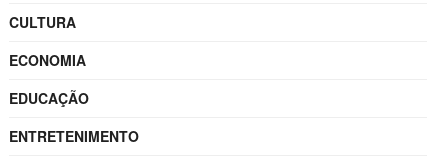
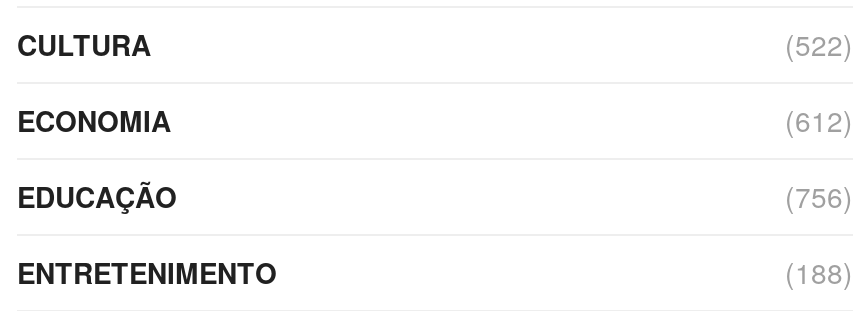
none -> [785,23,853,63] (522)
none -> [785,99,853,139] (612)
none -> [785,175,853,215] (756)
none -> [785,251,853,291] (188)

